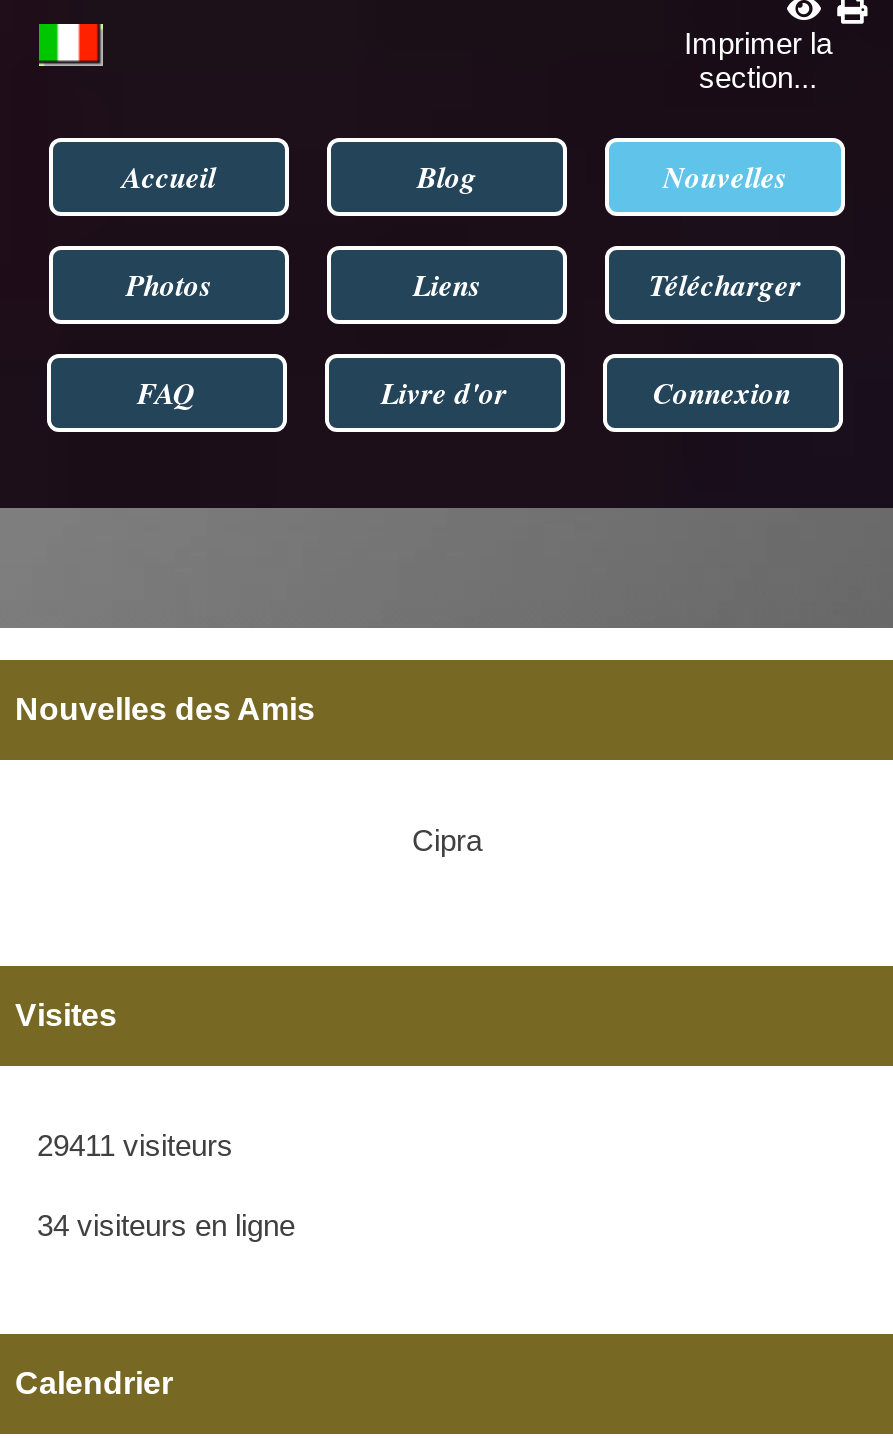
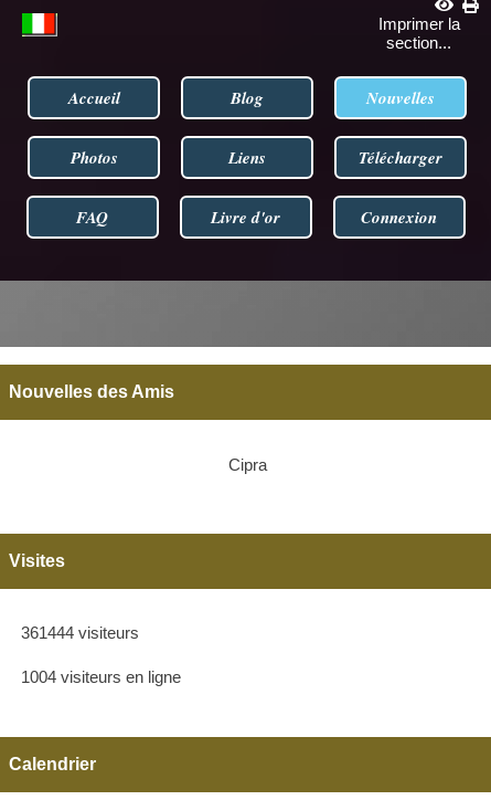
[29,1128,233,1162] 29411 visiteurs -> [17,623,139,642] 361444 visiteurs
[29,1207,295,1241] 34 visiteurs en ligne -> [17,667,181,686] 1004 visiteurs en ligne

